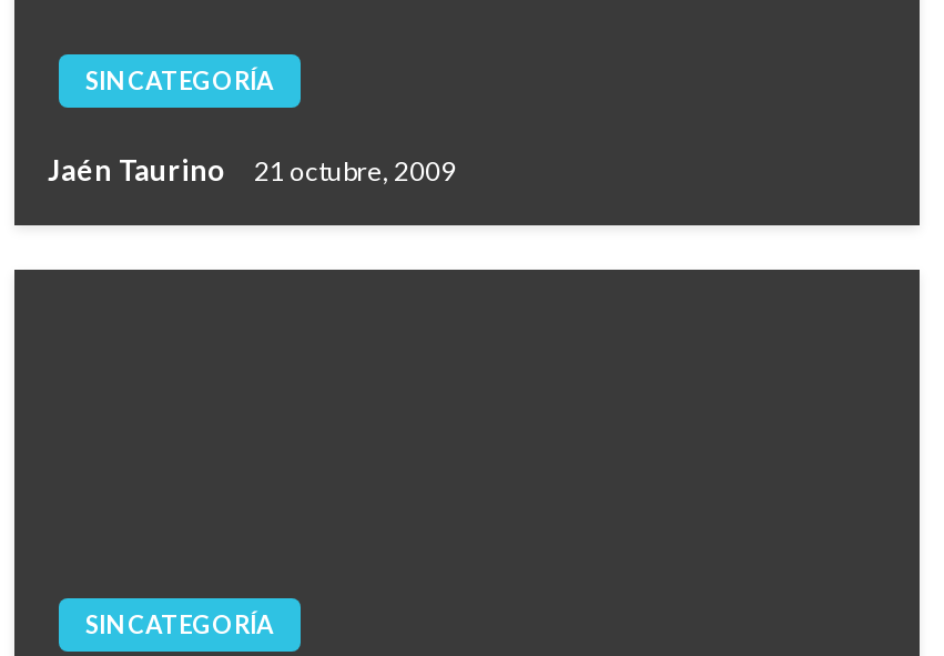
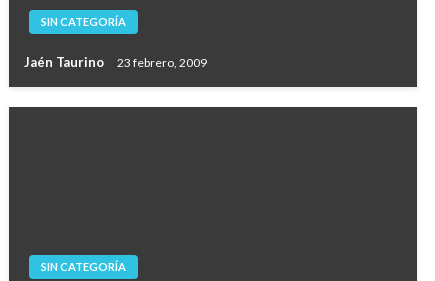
[48,153,456,188] Jaén Taurino 21 octubre, 2009 -> [24,54,207,70] Jaén Taurino 23 febrero, 2009

